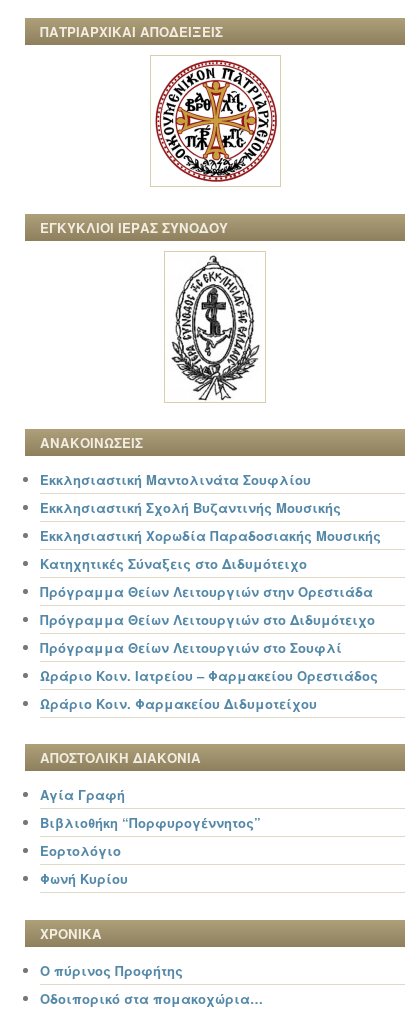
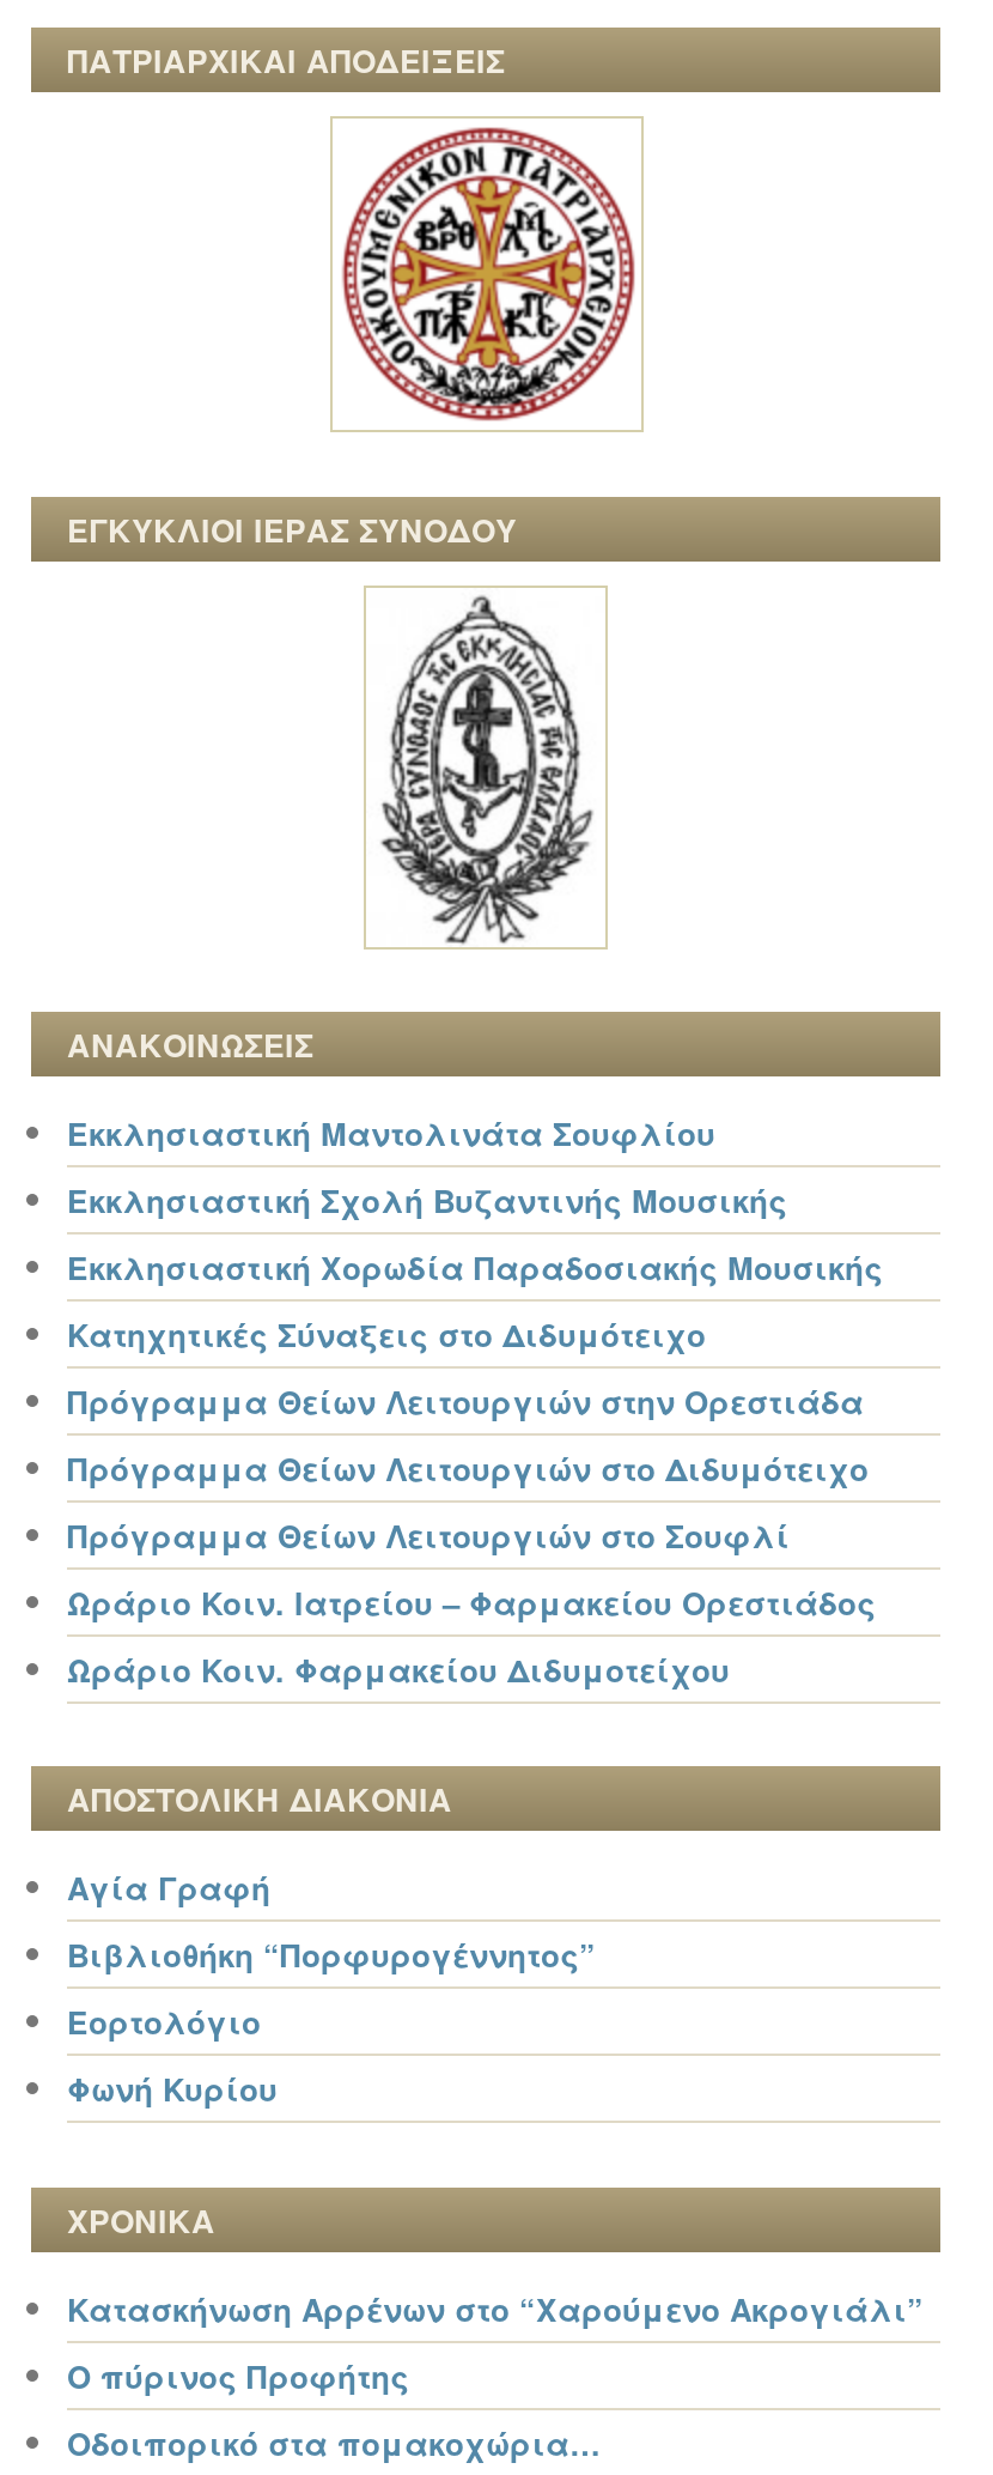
none -> [67,2285,924,2331] Κατασκήνωση Αρρένων στο “Χαρούμενο Ακρογιάλι”

